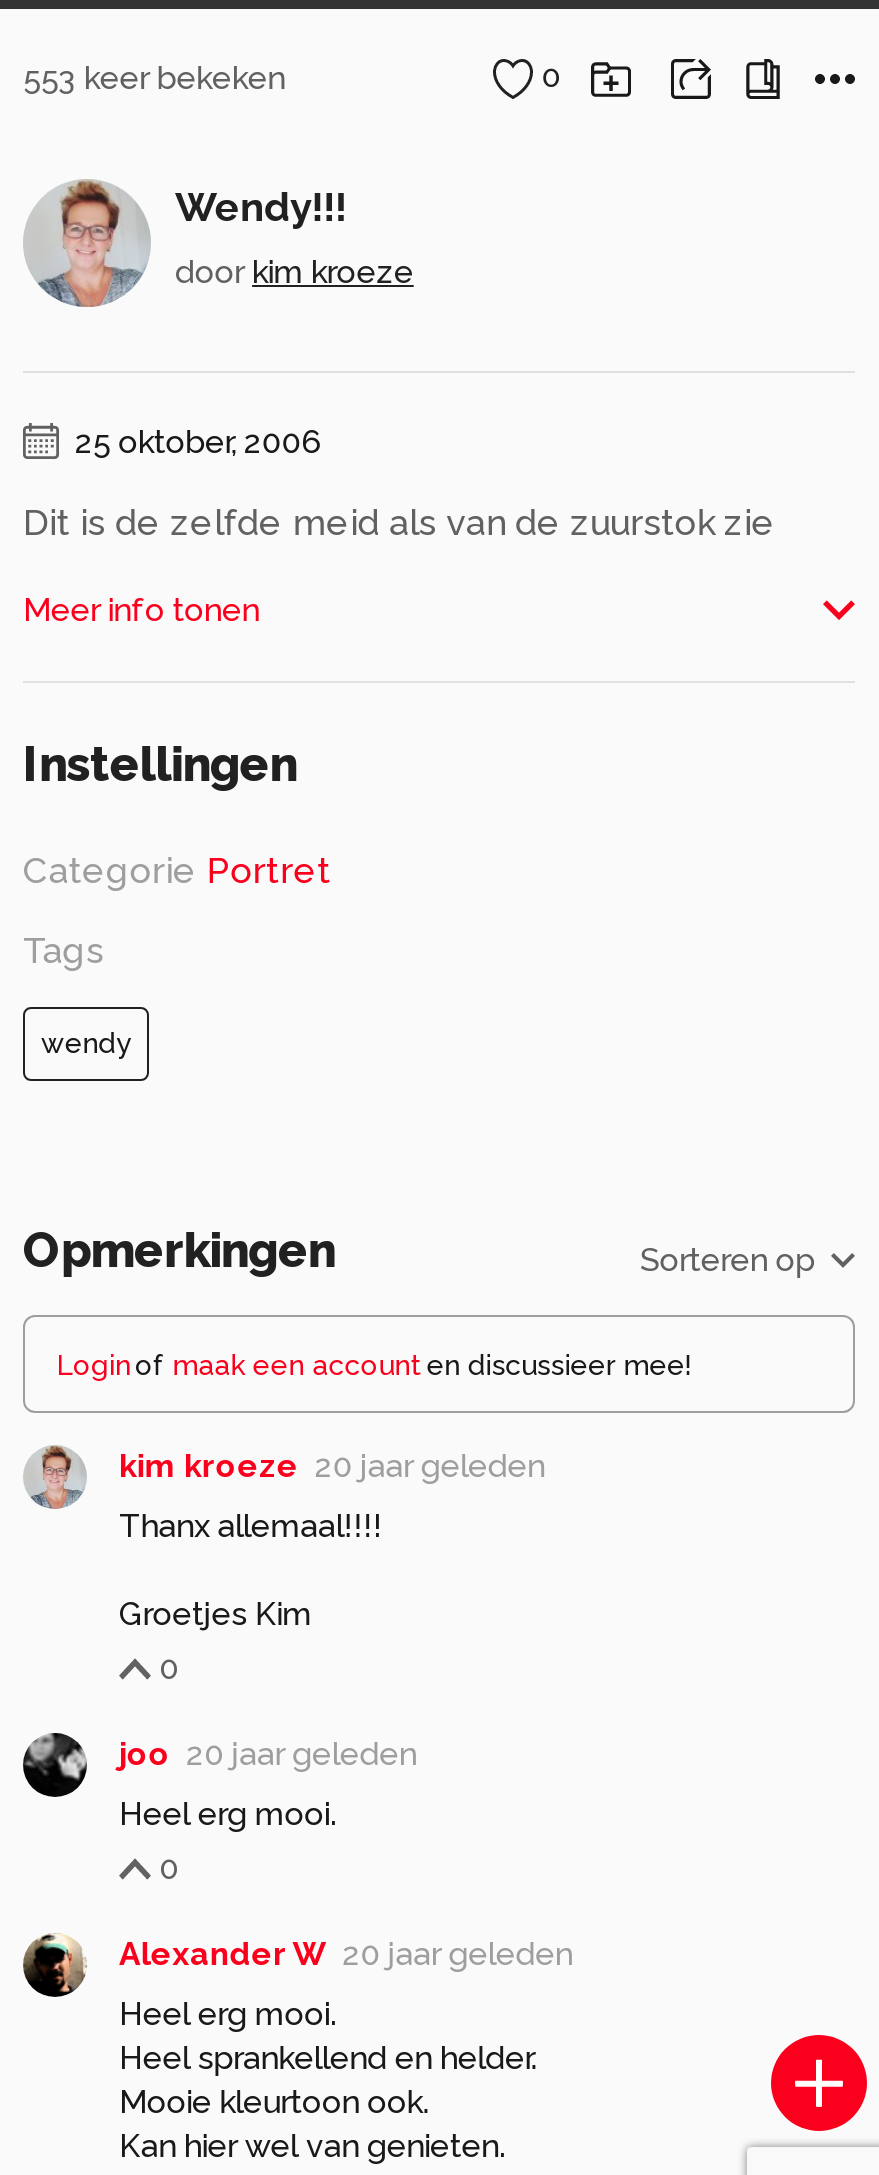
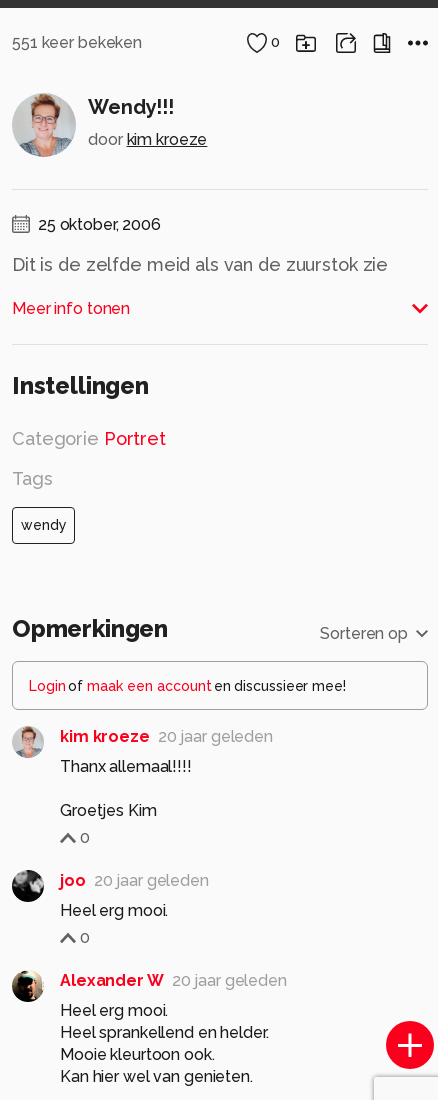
[23,59,285,97] 553 keer bekeken -> [12,33,142,52] 551 keer bekeken

